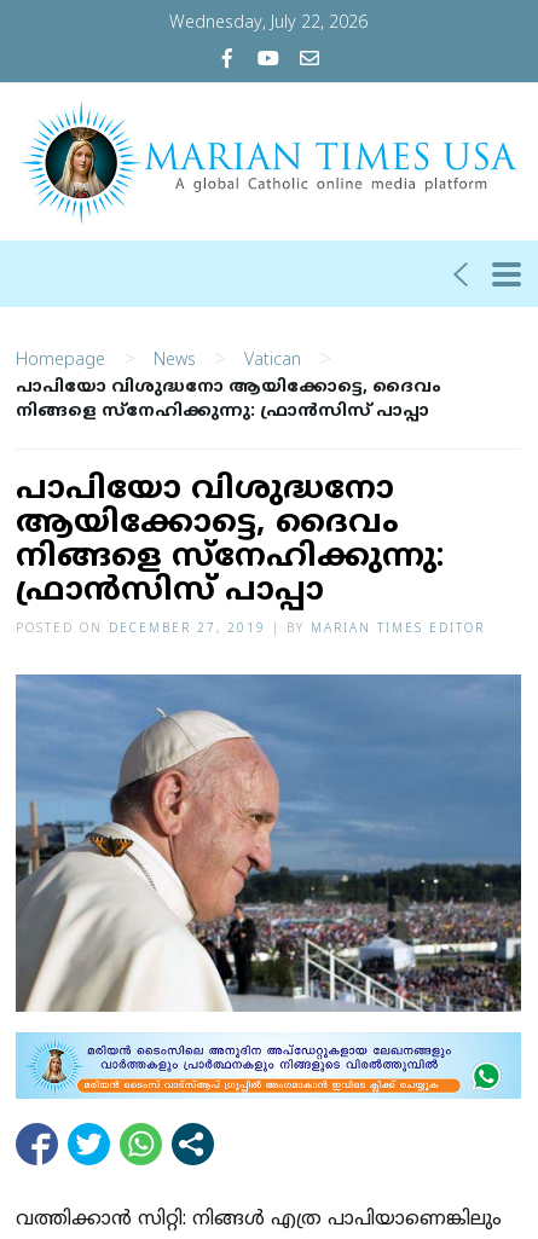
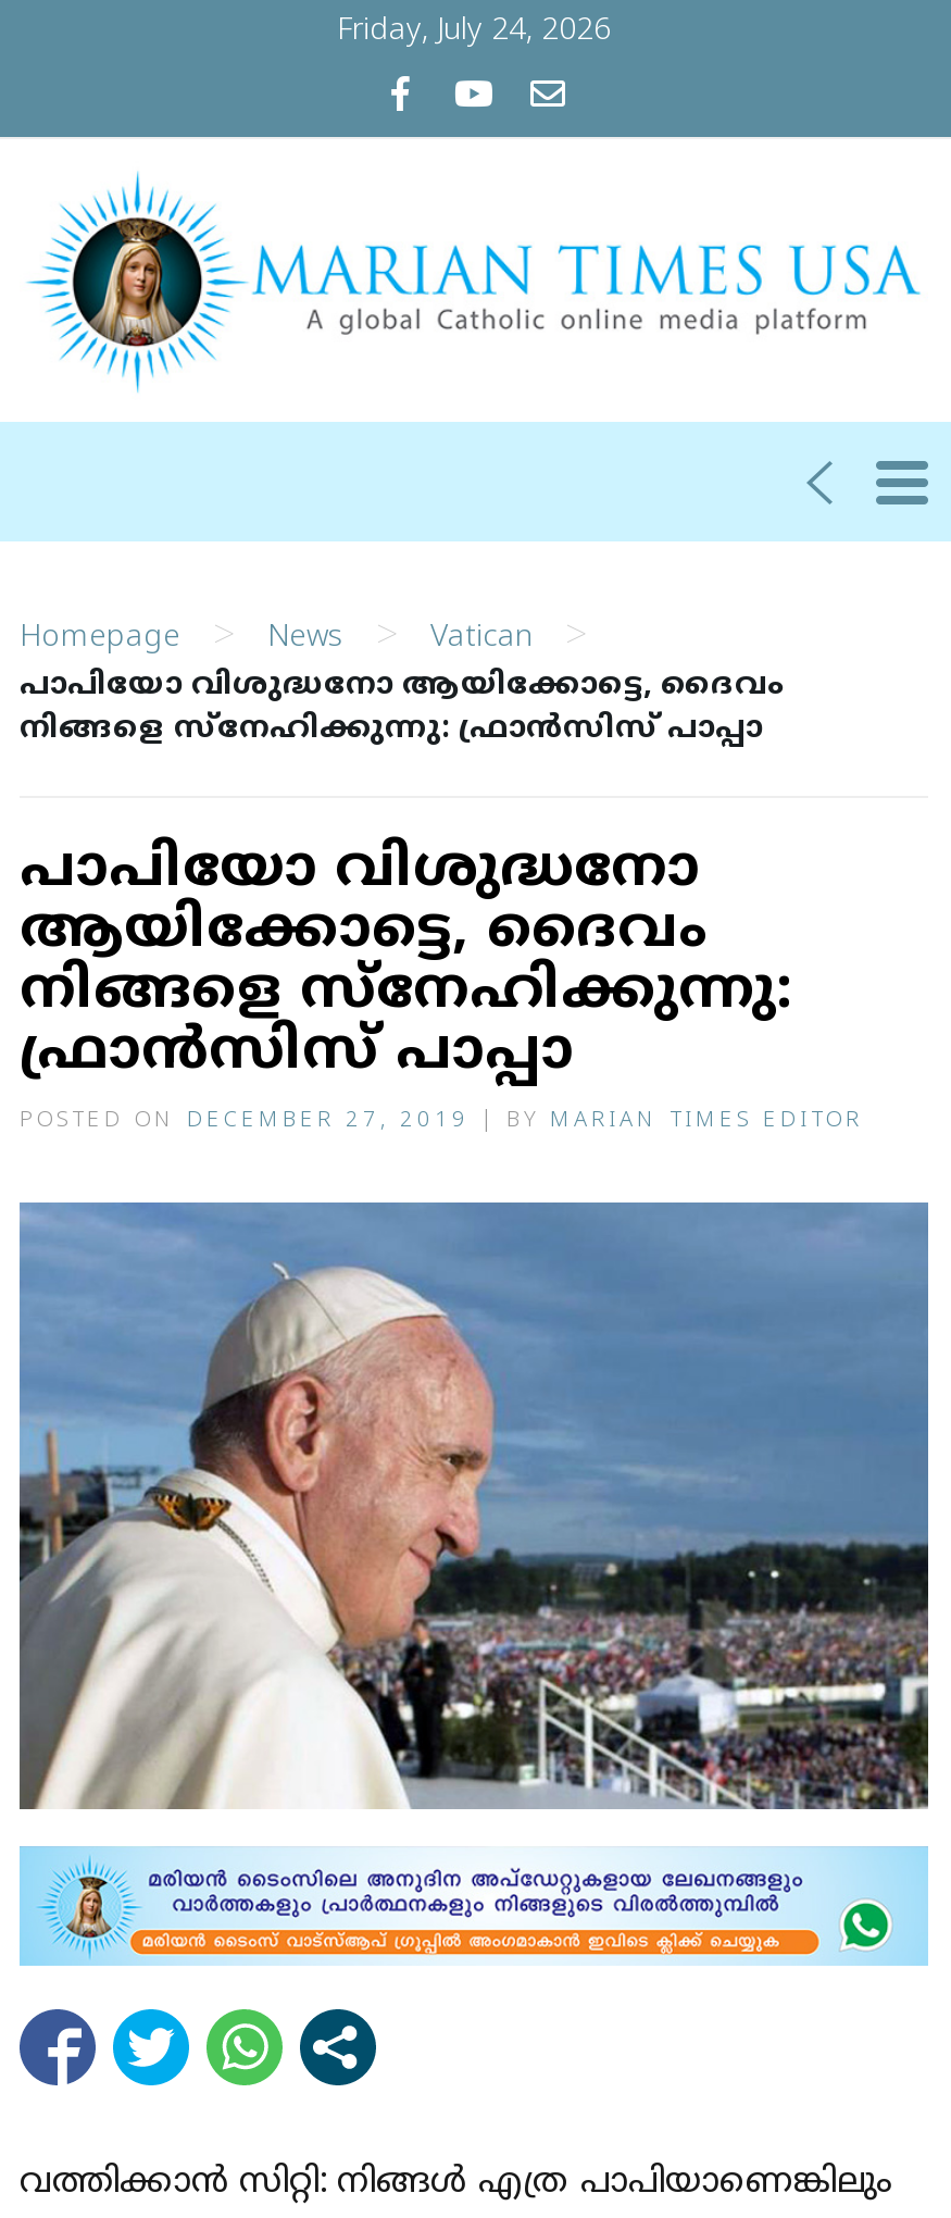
[169,13,368,34] Wednesday, July 22, 2026 -> [337,13,611,50] Friday, July 24, 2026

